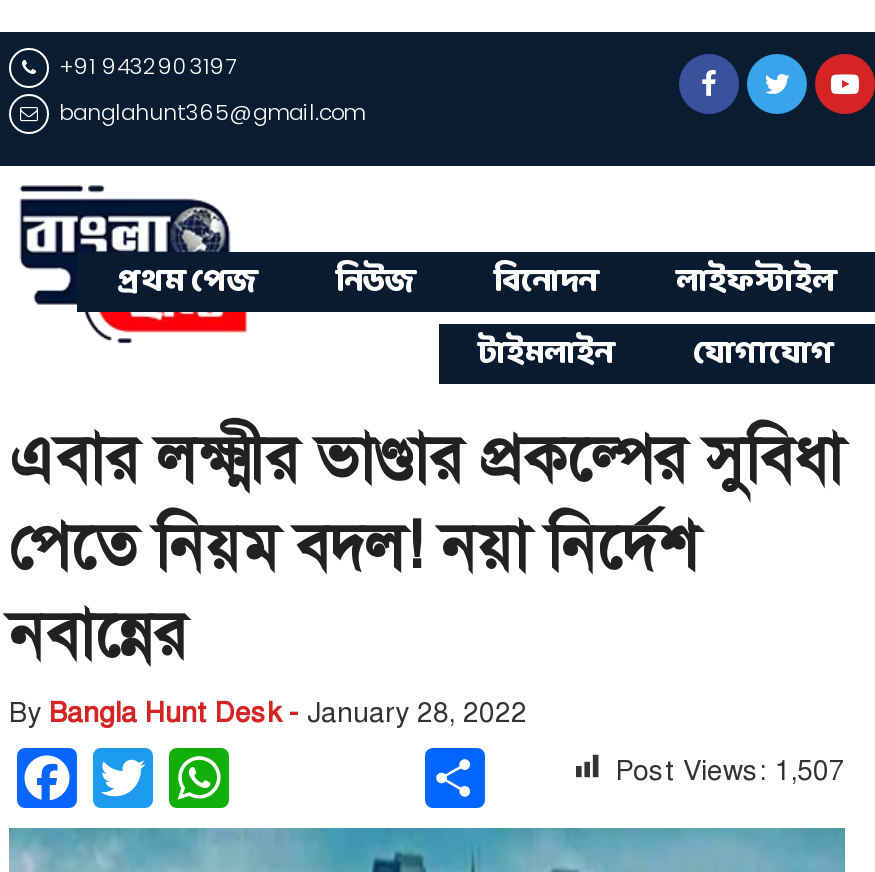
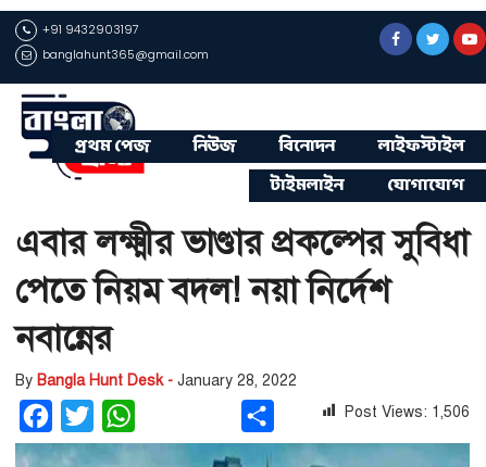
[615,754,845,788] Post Views: 1,507 -> [345,403,470,421] Post Views: 1,506

